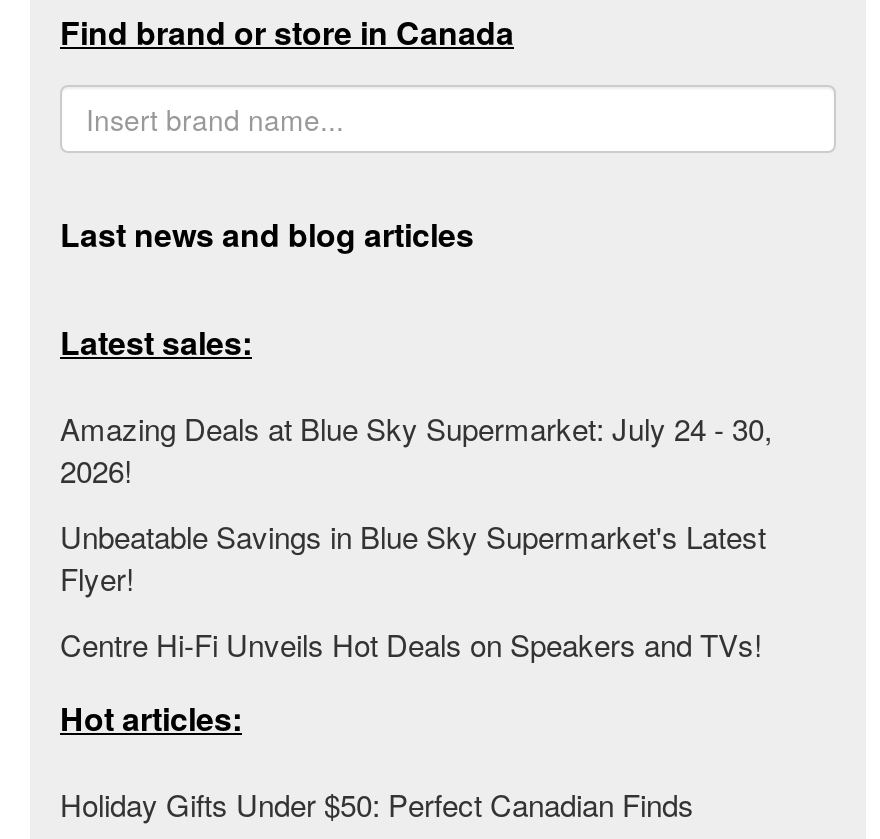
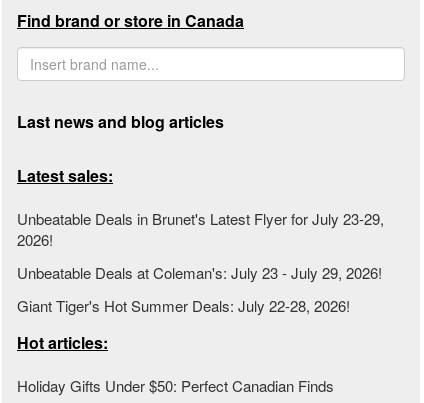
[60,407,772,449] Amazing Deals at Blue Sky Supermarket: July 24 - 30, -> [17,208,384,229] Unbeatable Deals in Brunet's Latest Flyer for July 23-29,
[60,515,766,599] Unbeatable Savings in Blue Sky Supermarket's Latest | Flyer! -> [17,262,382,283] Unbeatable Deals at Coleman's: July 23 - July 29, 2026!
[60,623,762,665] Centre Hi-Fi Unveils Hot Deals on Speakers and TVs! -> [17,295,350,316] Giant Tiger's Hot Summer Deals: July 22-28, 2026!

